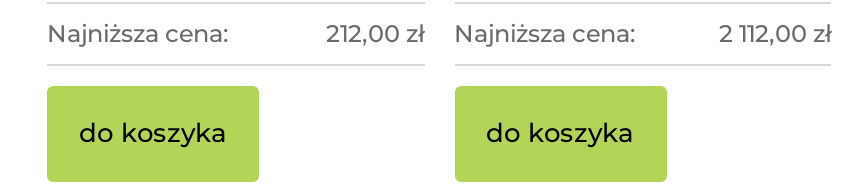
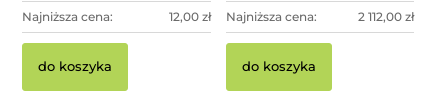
[326,18,636,48] 212,00 zł Najniższa cena: -> [168,9,316,24] 12,00 zł Najniższa cena:

